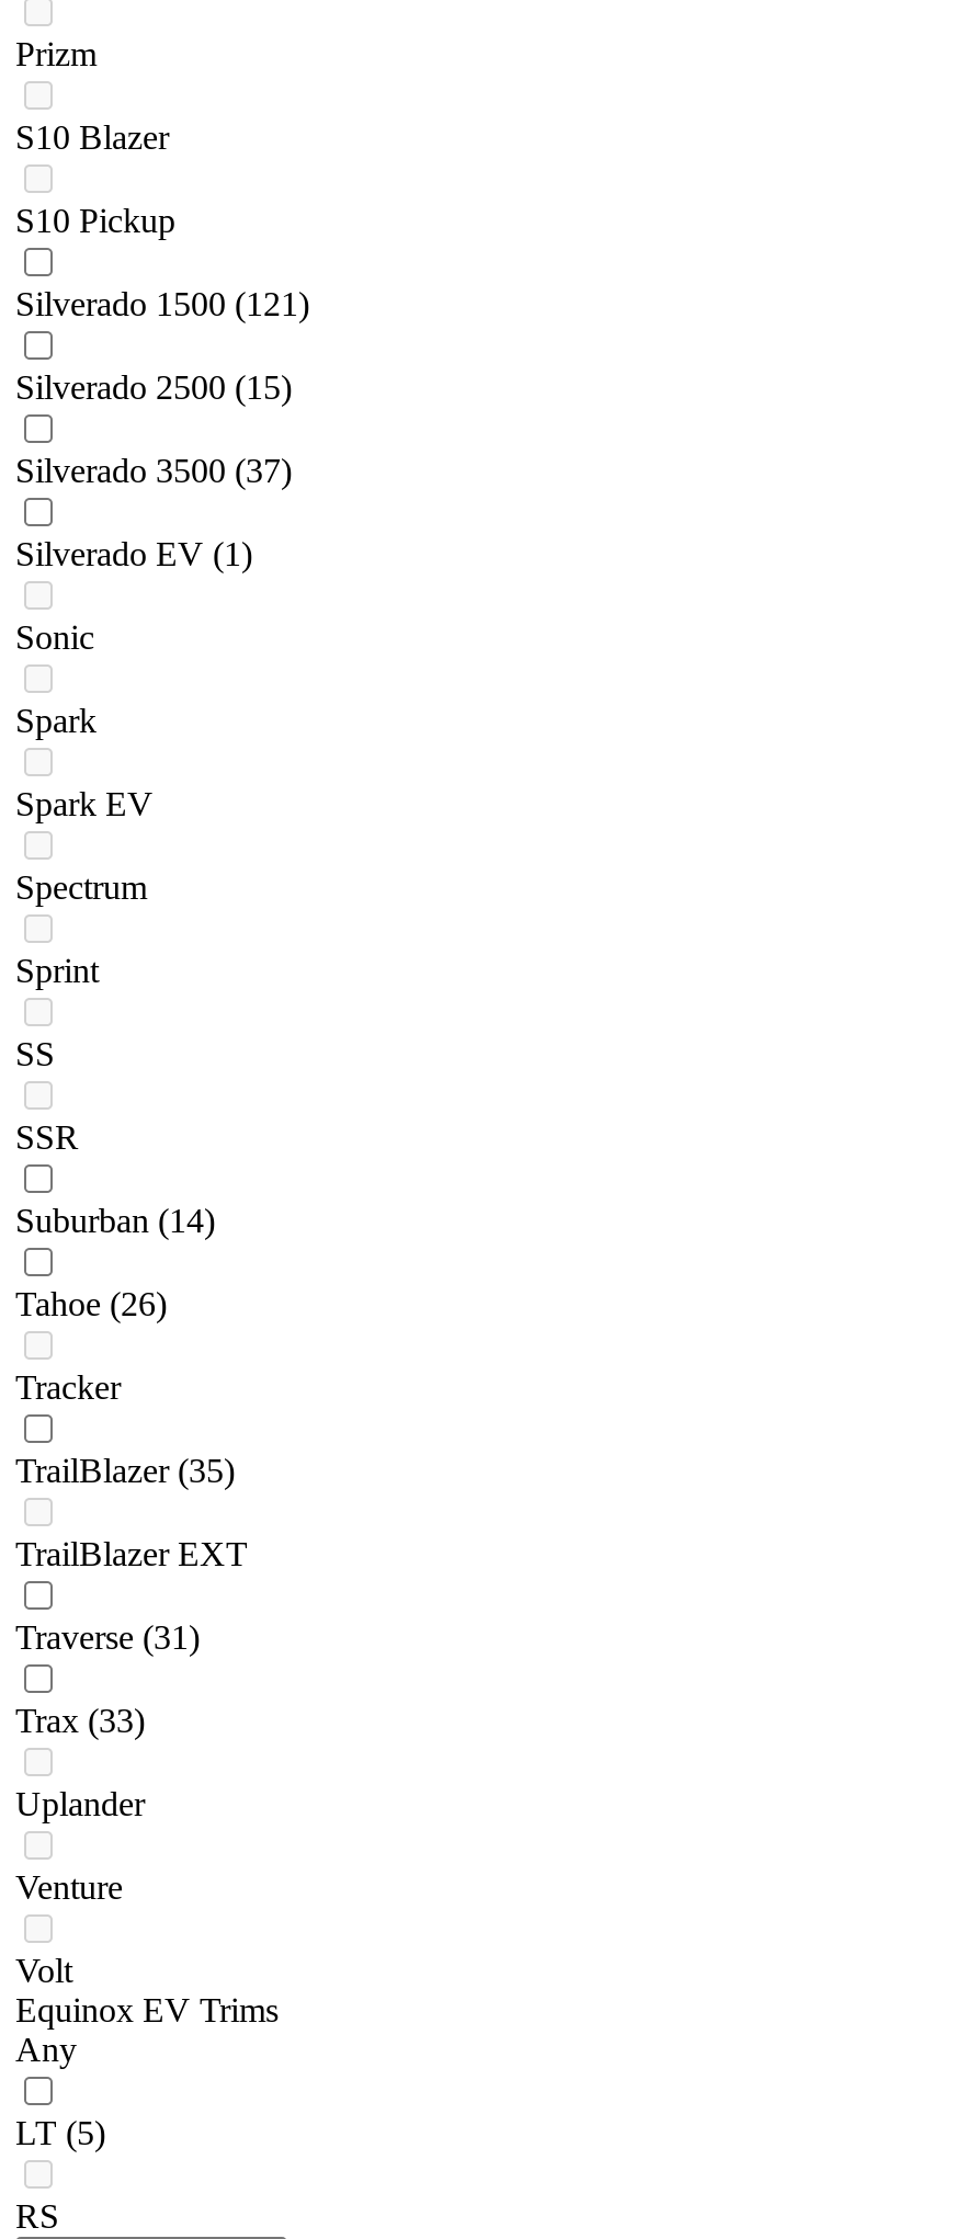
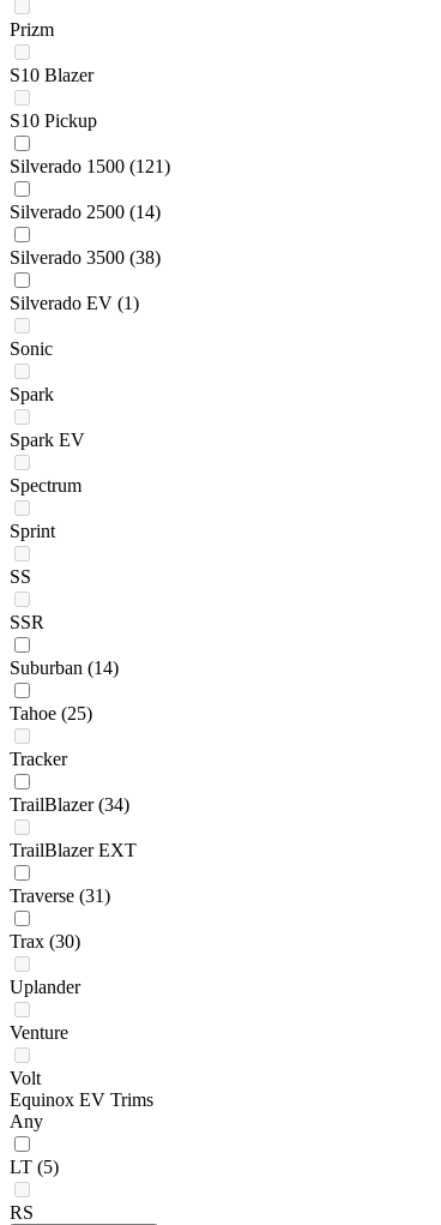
[15,369,292,407] Silverado 2500 (15) -> [10,202,161,222] Silverado 2500 (14)
[15,453,292,490] Silverado 3500 (37) -> [10,248,161,268] Silverado 3500 (38)
[15,1286,167,1323] Tahoe (26) -> [10,704,92,724] Tahoe (25)
[15,1453,235,1490] TrailBlazer (35) -> [10,795,129,815] TrailBlazer (34)
[15,1703,145,1740] Trax (33) -> [10,932,80,952] Trax (30)

